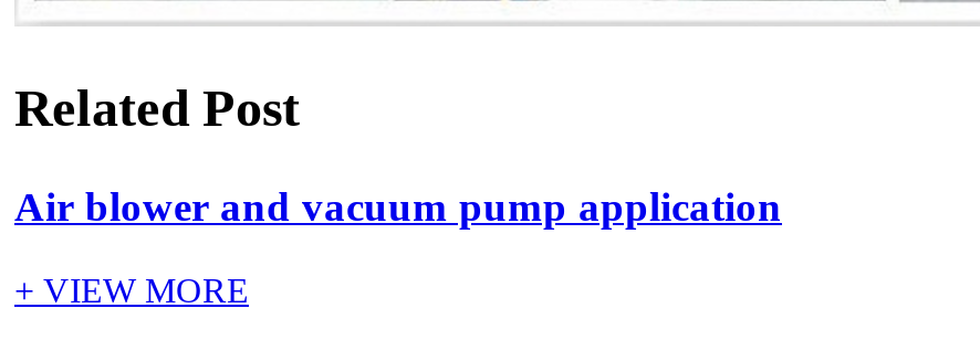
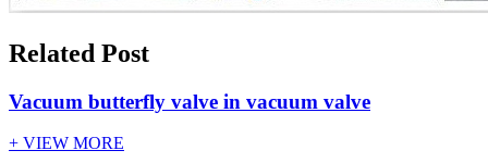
[14,182,782,229] Air blower and vacuum pump application -> [9,90,370,113] Vacuum butterfly valve in vacuum valve

